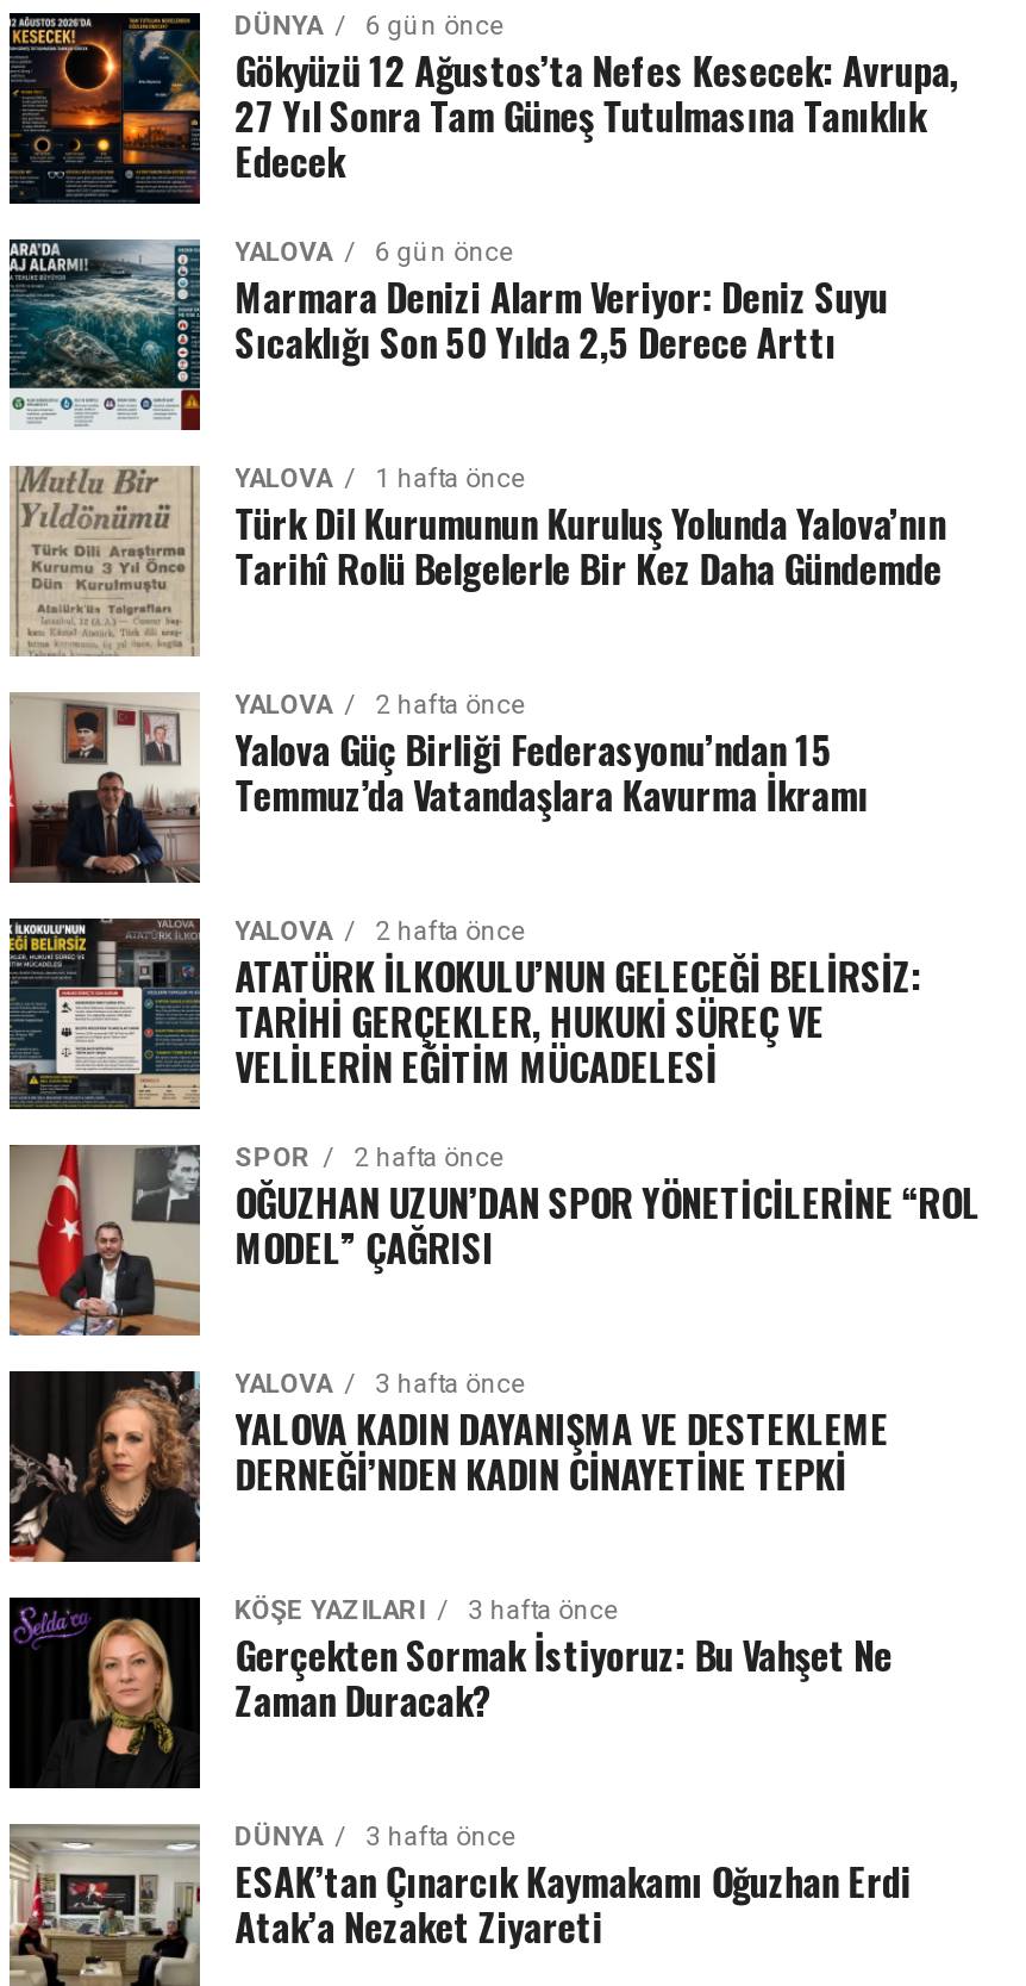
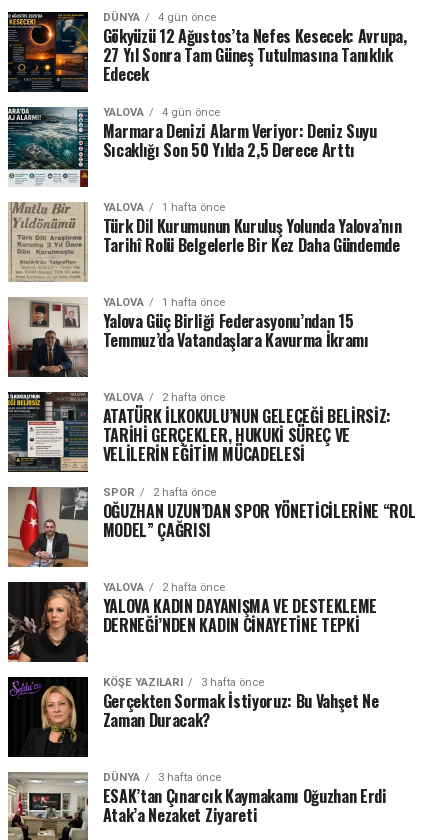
[235,11,504,42] DÜNYA 6 gün önce -> [103,11,216,24] DÜNYA 4 gün önce
[235,238,513,269] YALOVA 6 gün önce -> [103,106,220,119] YALOVA 4 gün önce
[235,690,525,721] YALOVA 2 hafta önce -> [103,296,225,309] YALOVA 1 hafta önce
[235,1369,525,1400] YALOVA 3 hafta önce -> [103,581,225,594] YALOVA 2 hafta önce

